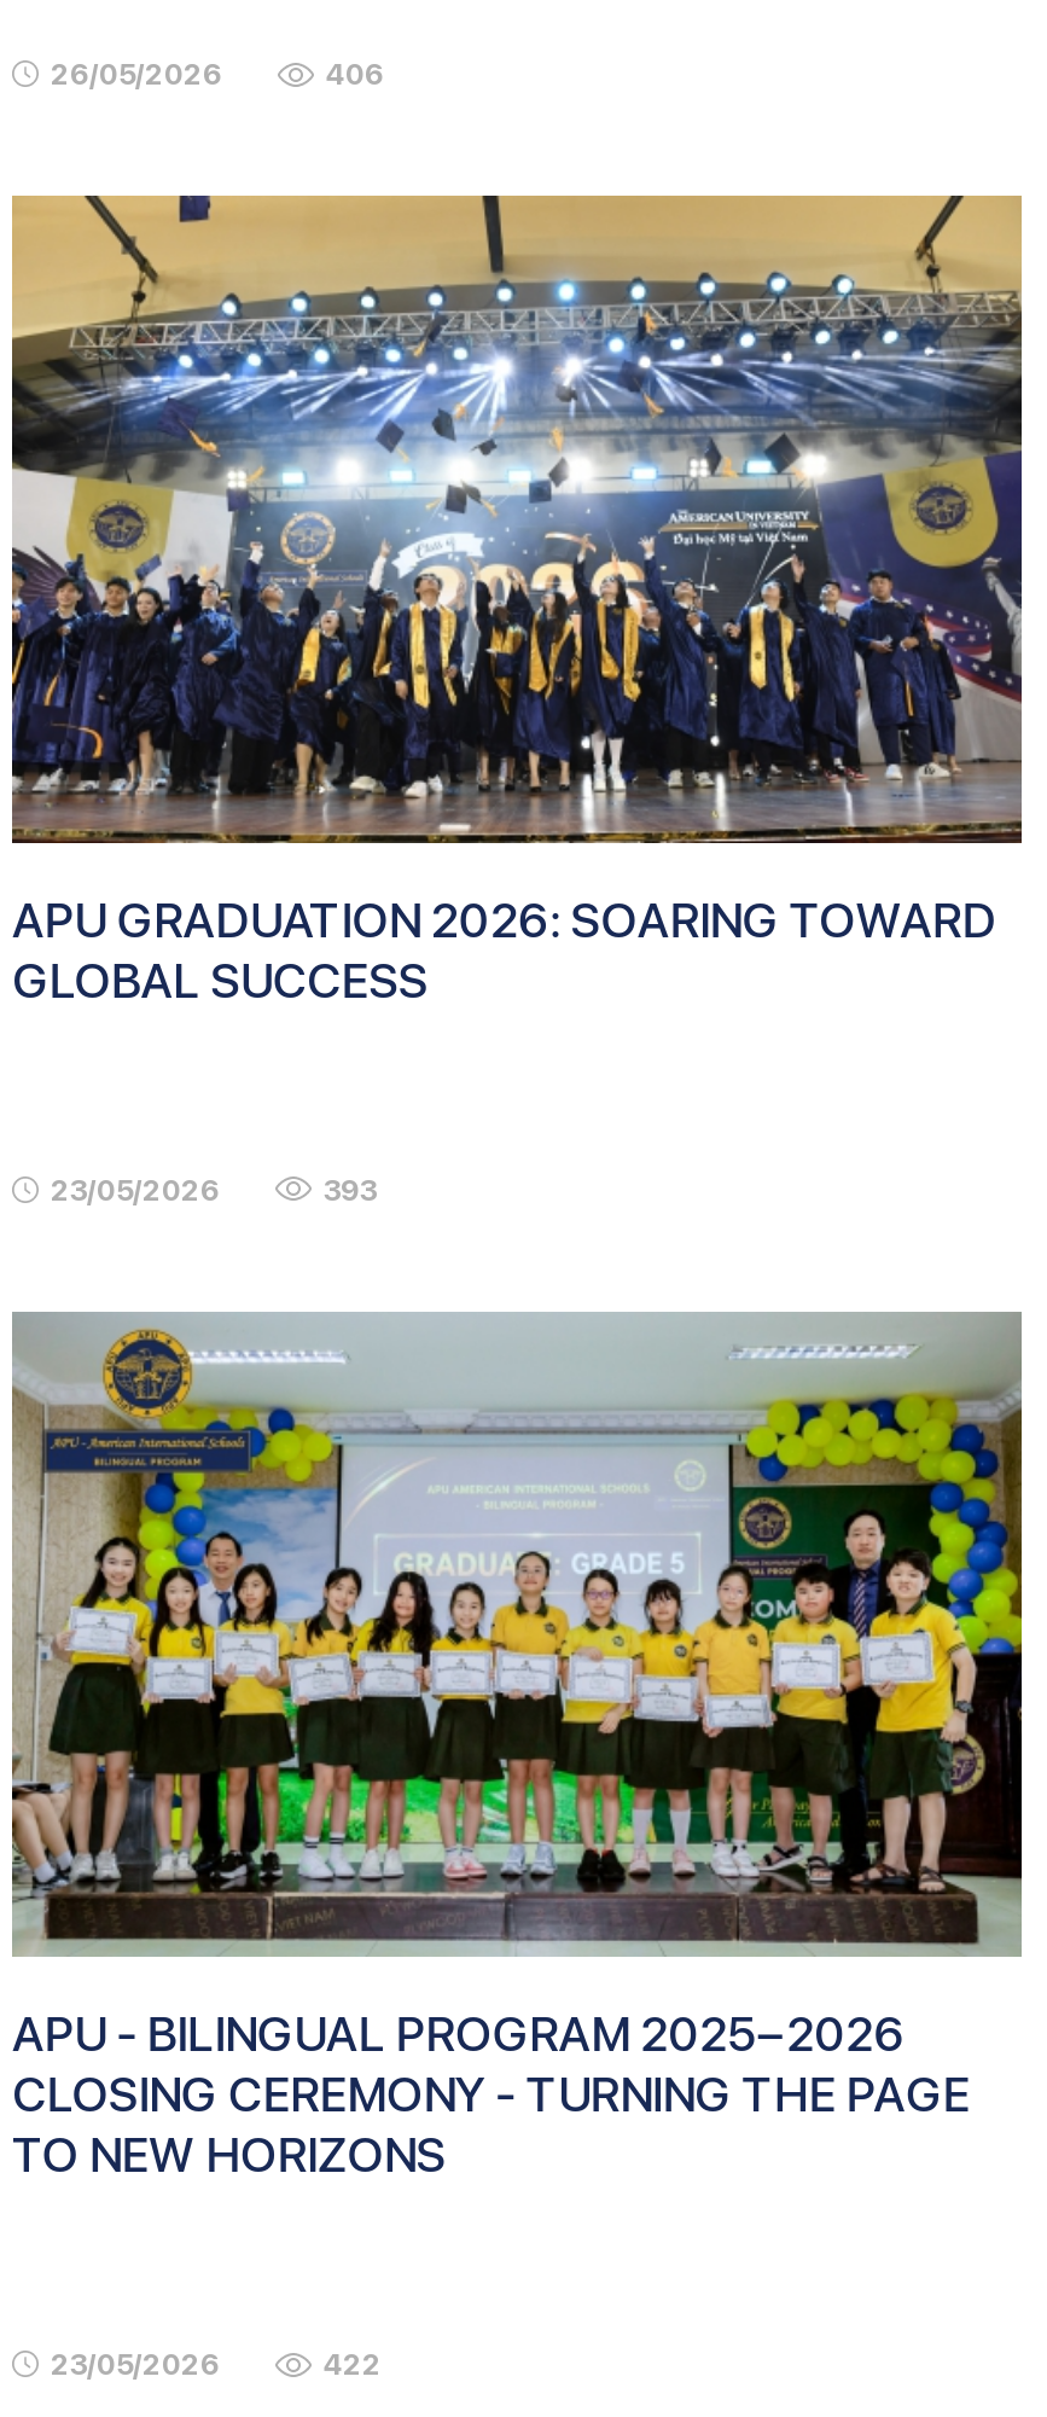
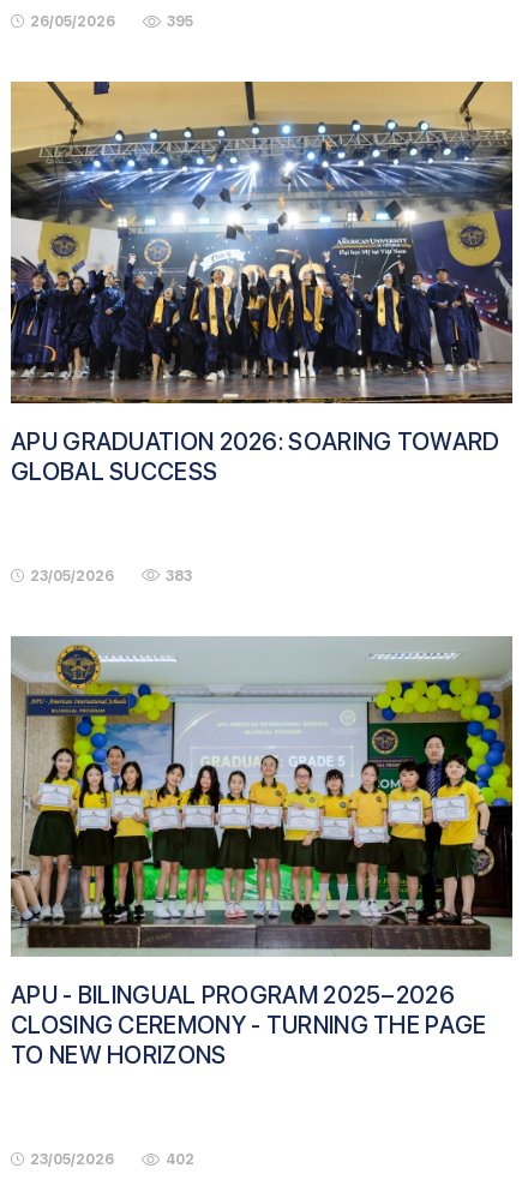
[321,58,384,92] 406 -> [164,13,193,30] 395
[319,1173,377,1207] 393 -> [163,567,192,584] 383
[319,2348,382,2382] 422 -> [163,1151,194,1168] 402

